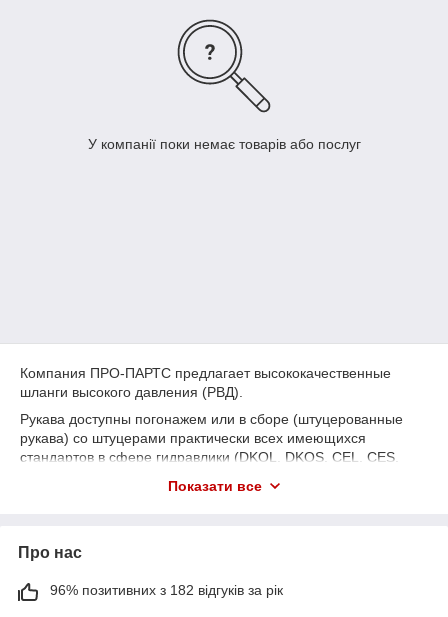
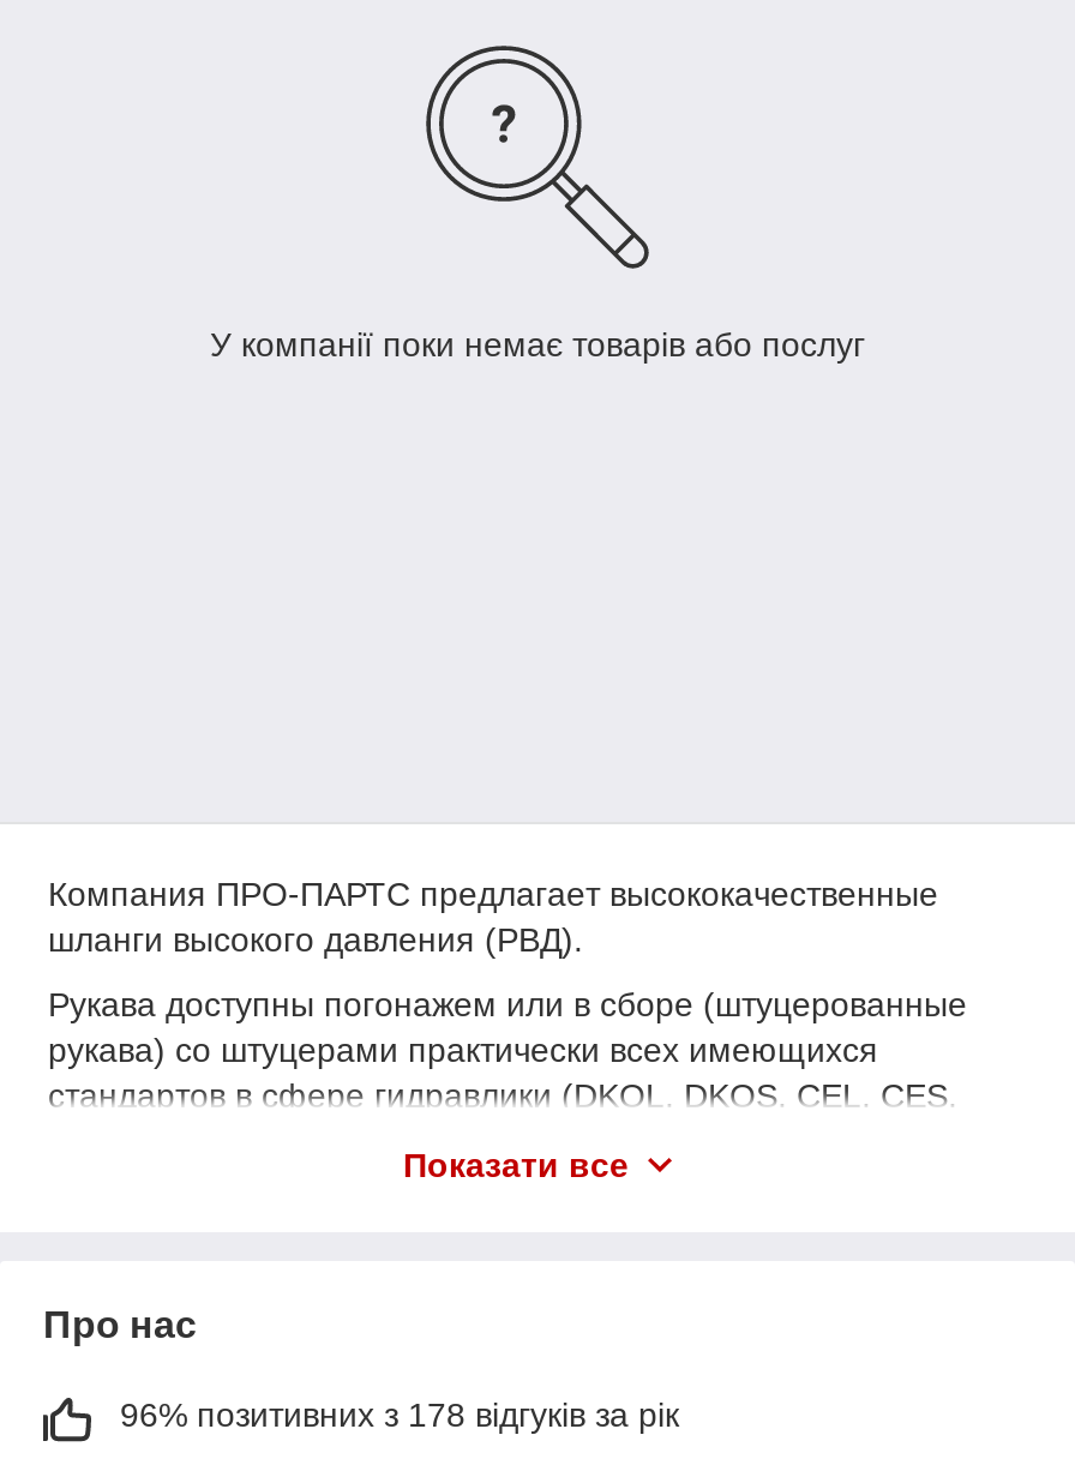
[50,582,283,598] 96% позитивних з 182 відгуків за рік -> [120,1397,679,1435] 96% позитивних з 178 відгуків за рік

